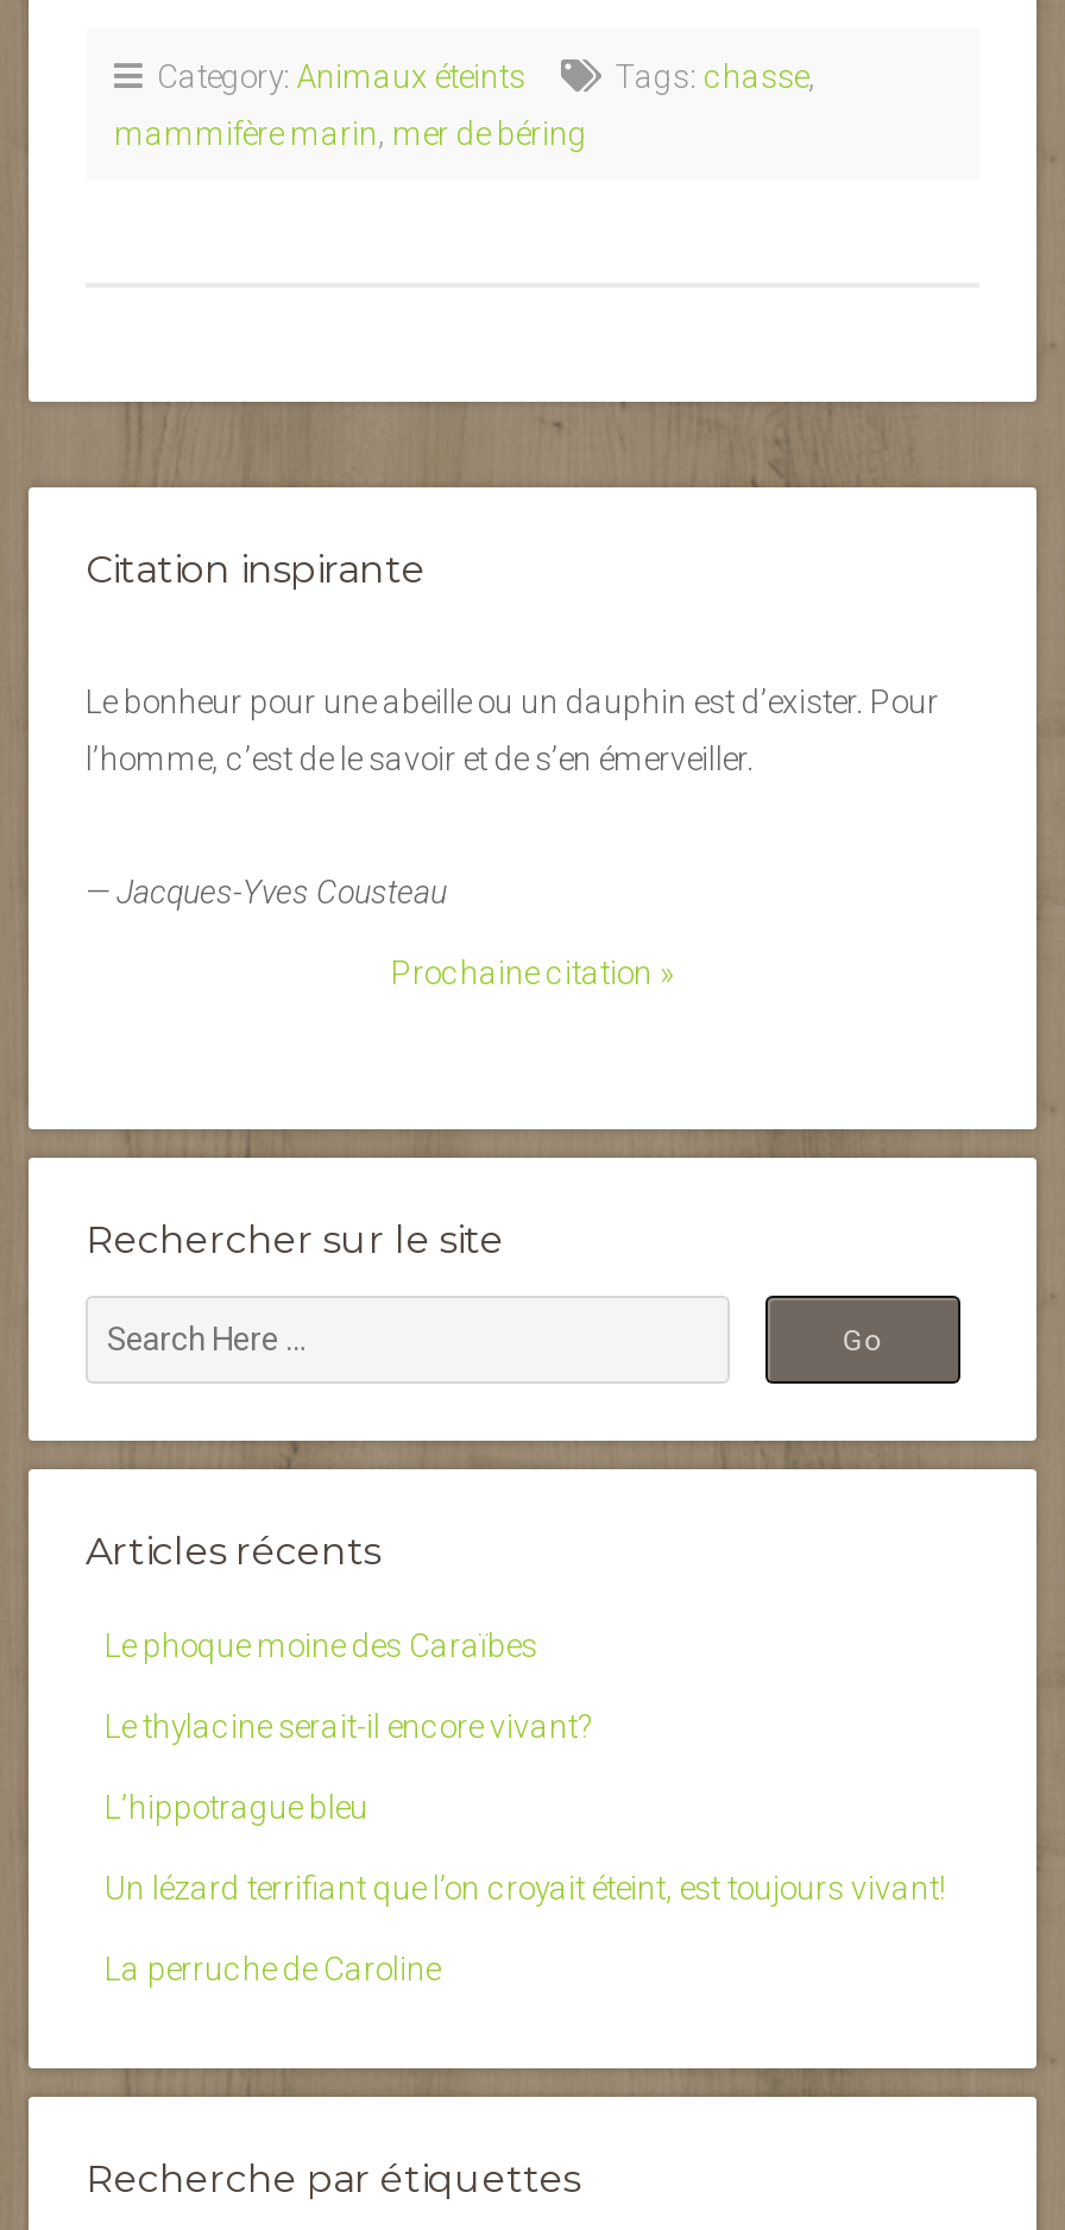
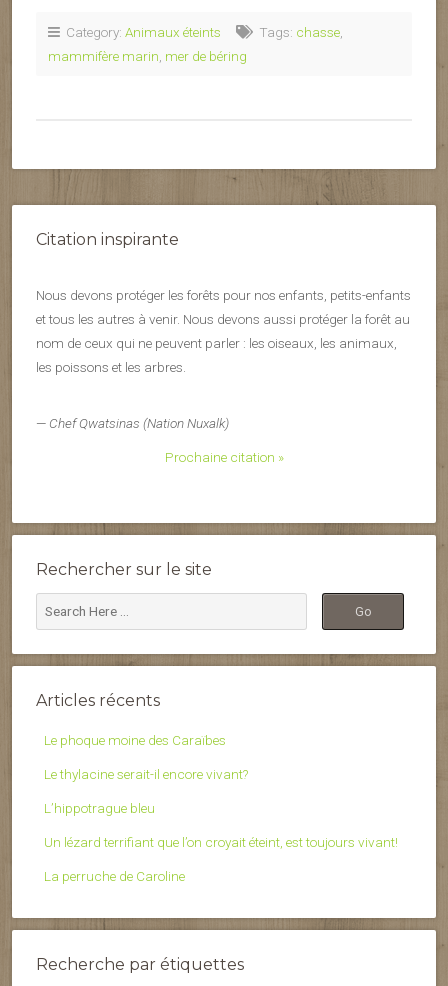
[86,682,939,911] Le bonheur pour une abeille ou un dauphin est d’exister. Pour | l’homme, c’est de le savoir et de s’en émerveiller. | — Jacques-Yves Cousteau -> [36,287,411,431] Nous devons protéger les forêts pour nos enfants, petits-enfants | et tous les autres à venir. Nous devons aussi protéger la forêt au | nom de ceux qui ne peuvent parler : les oiseaux, les animaux, | les poissons et les arbres. | — Chef Qwatsinas (Nation Nuxalk)

